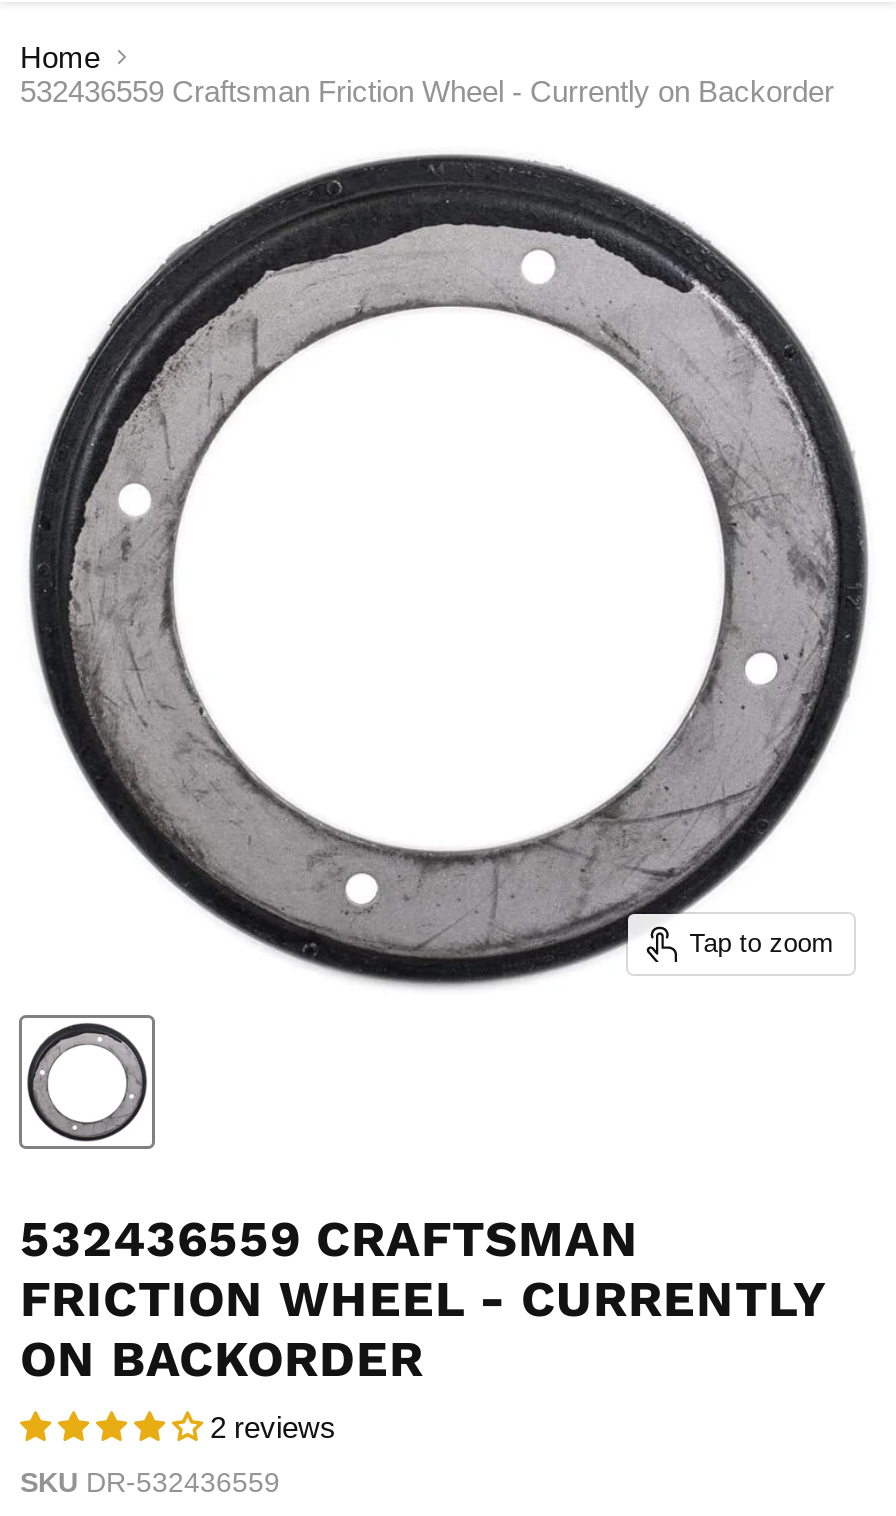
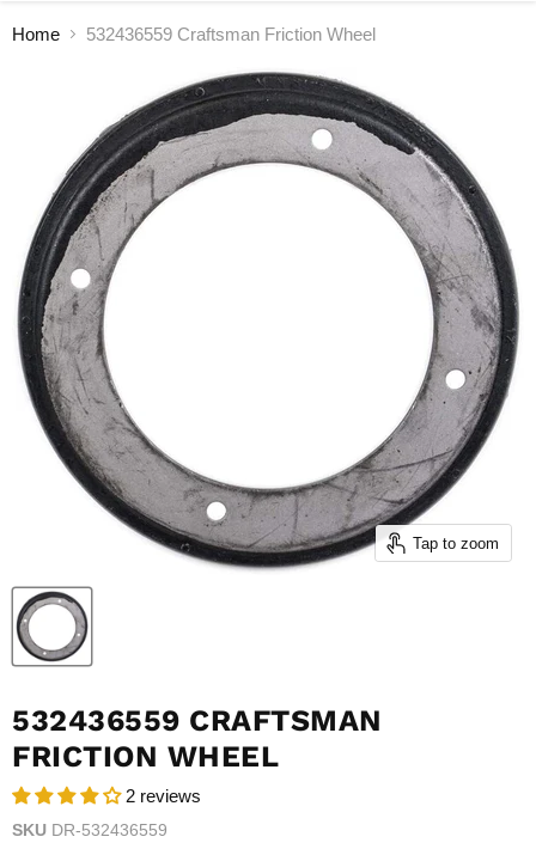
[20,74,834,108] 532436559 Craftsman Friction Wheel - Currently on Backorder -> [86,24,376,44] 532436559 Craftsman Friction Wheel
[20,1270,824,1388] FRICTION WHEEL - CURRENTLY | ON BACKORDER -> [12,739,279,774] FRICTION WHEEL

